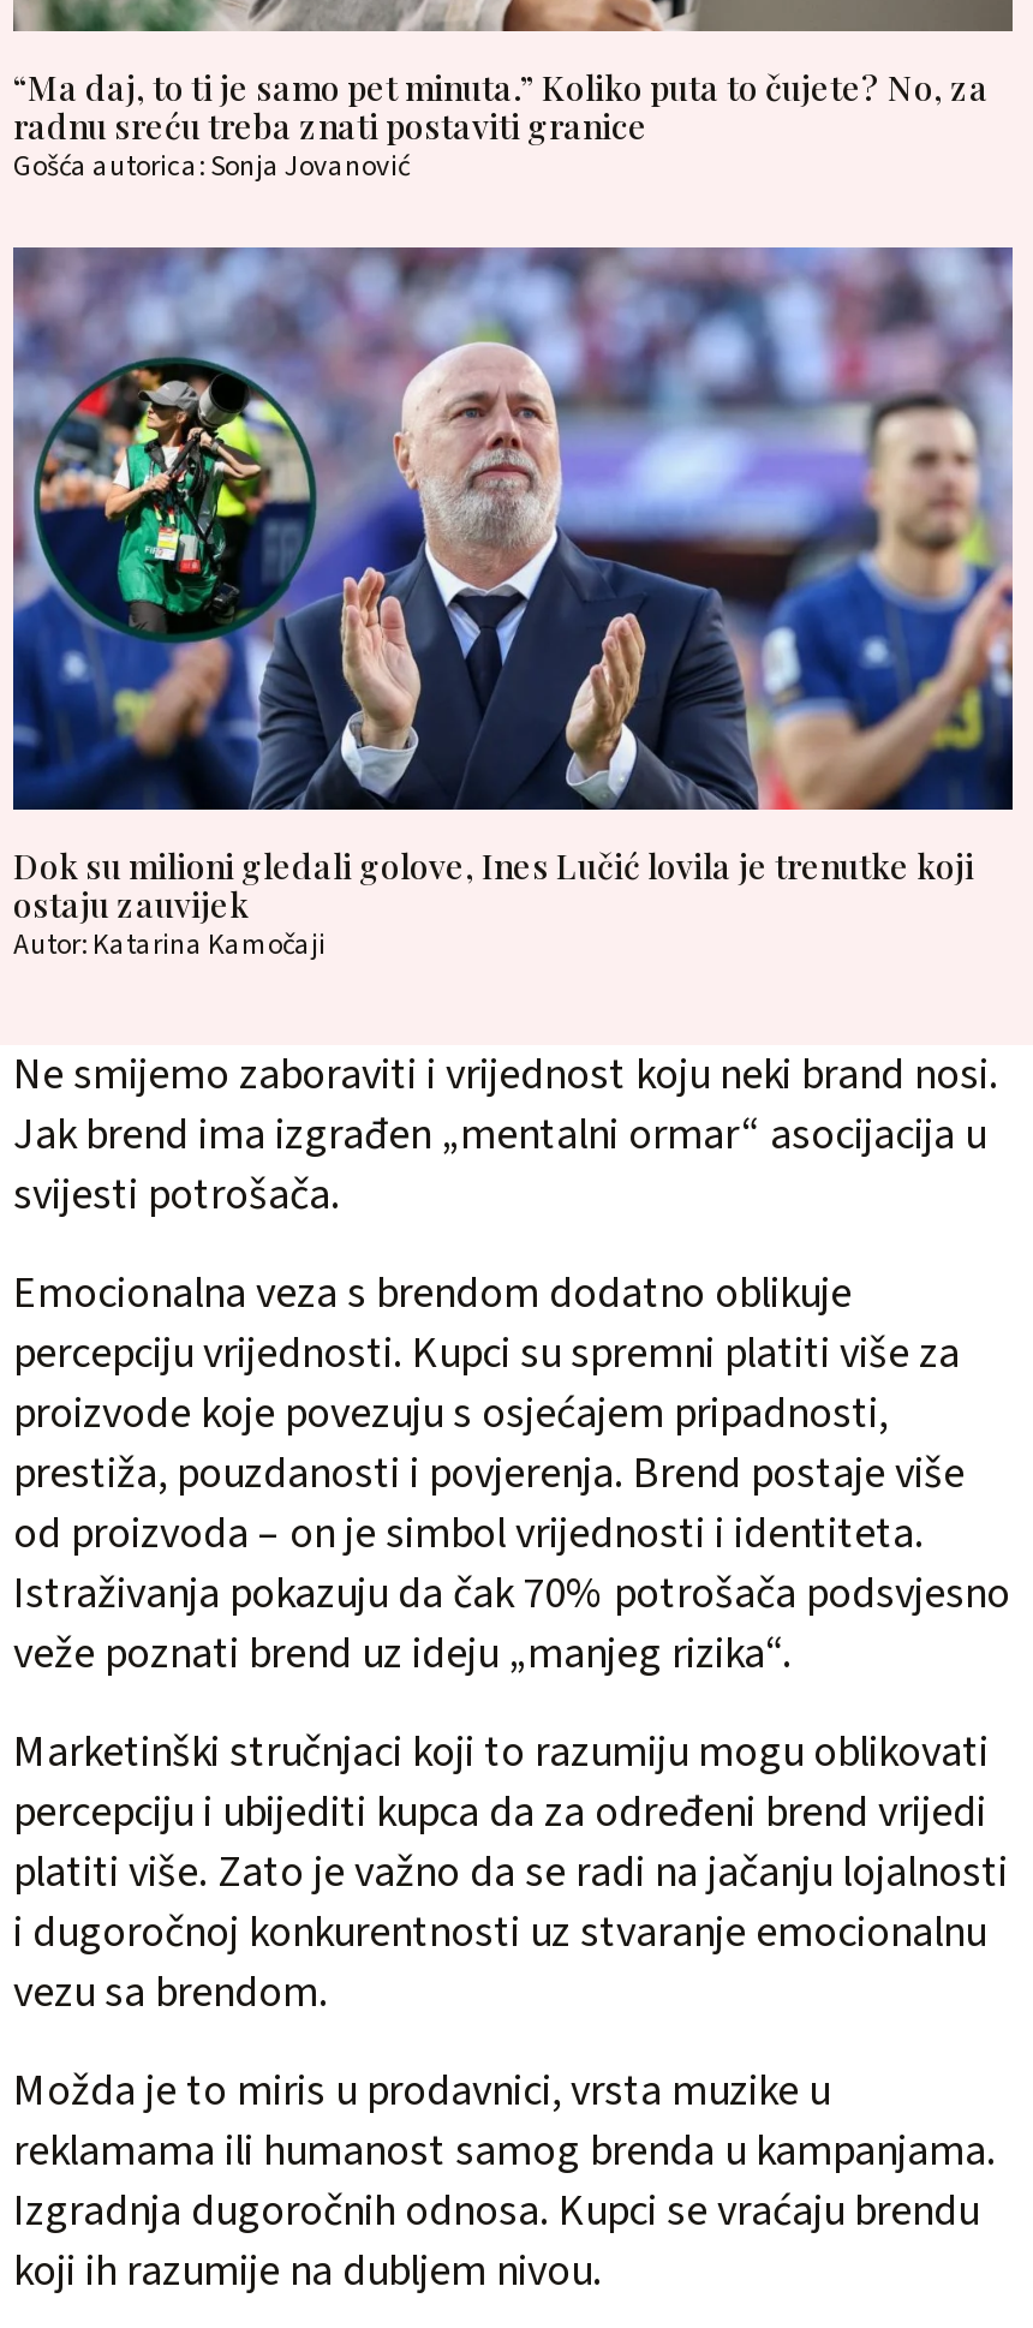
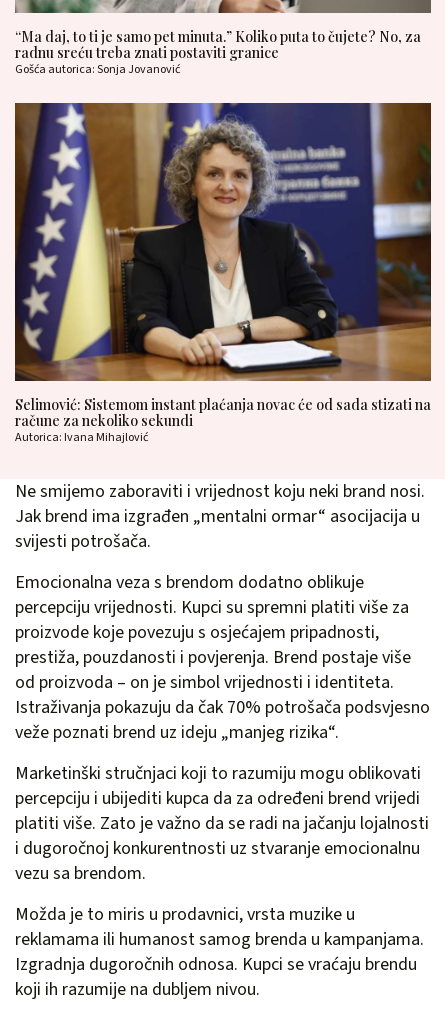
[11,245,1015,966] [image] | Dok su milioni gledali golove, Ines Lučić lovila je trenutke koji | ostaju zauvijek | Autor: Katarina Kamočaji -> [14,102,432,446] [image] | Selimović: Sistemom instant plaćanja novac će od sada stizati na | račune za nekoliko sekundi | Autorica: Ivana Mihajlović

